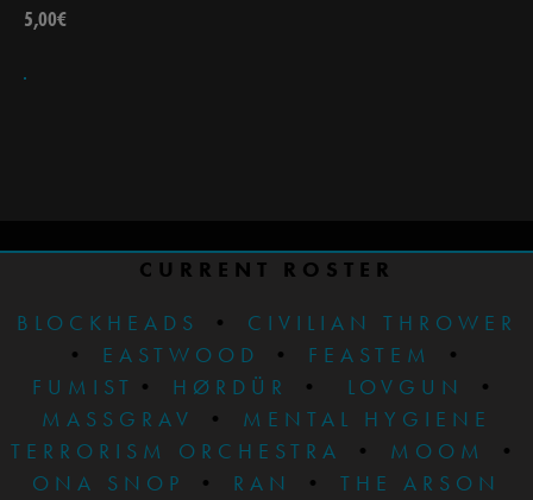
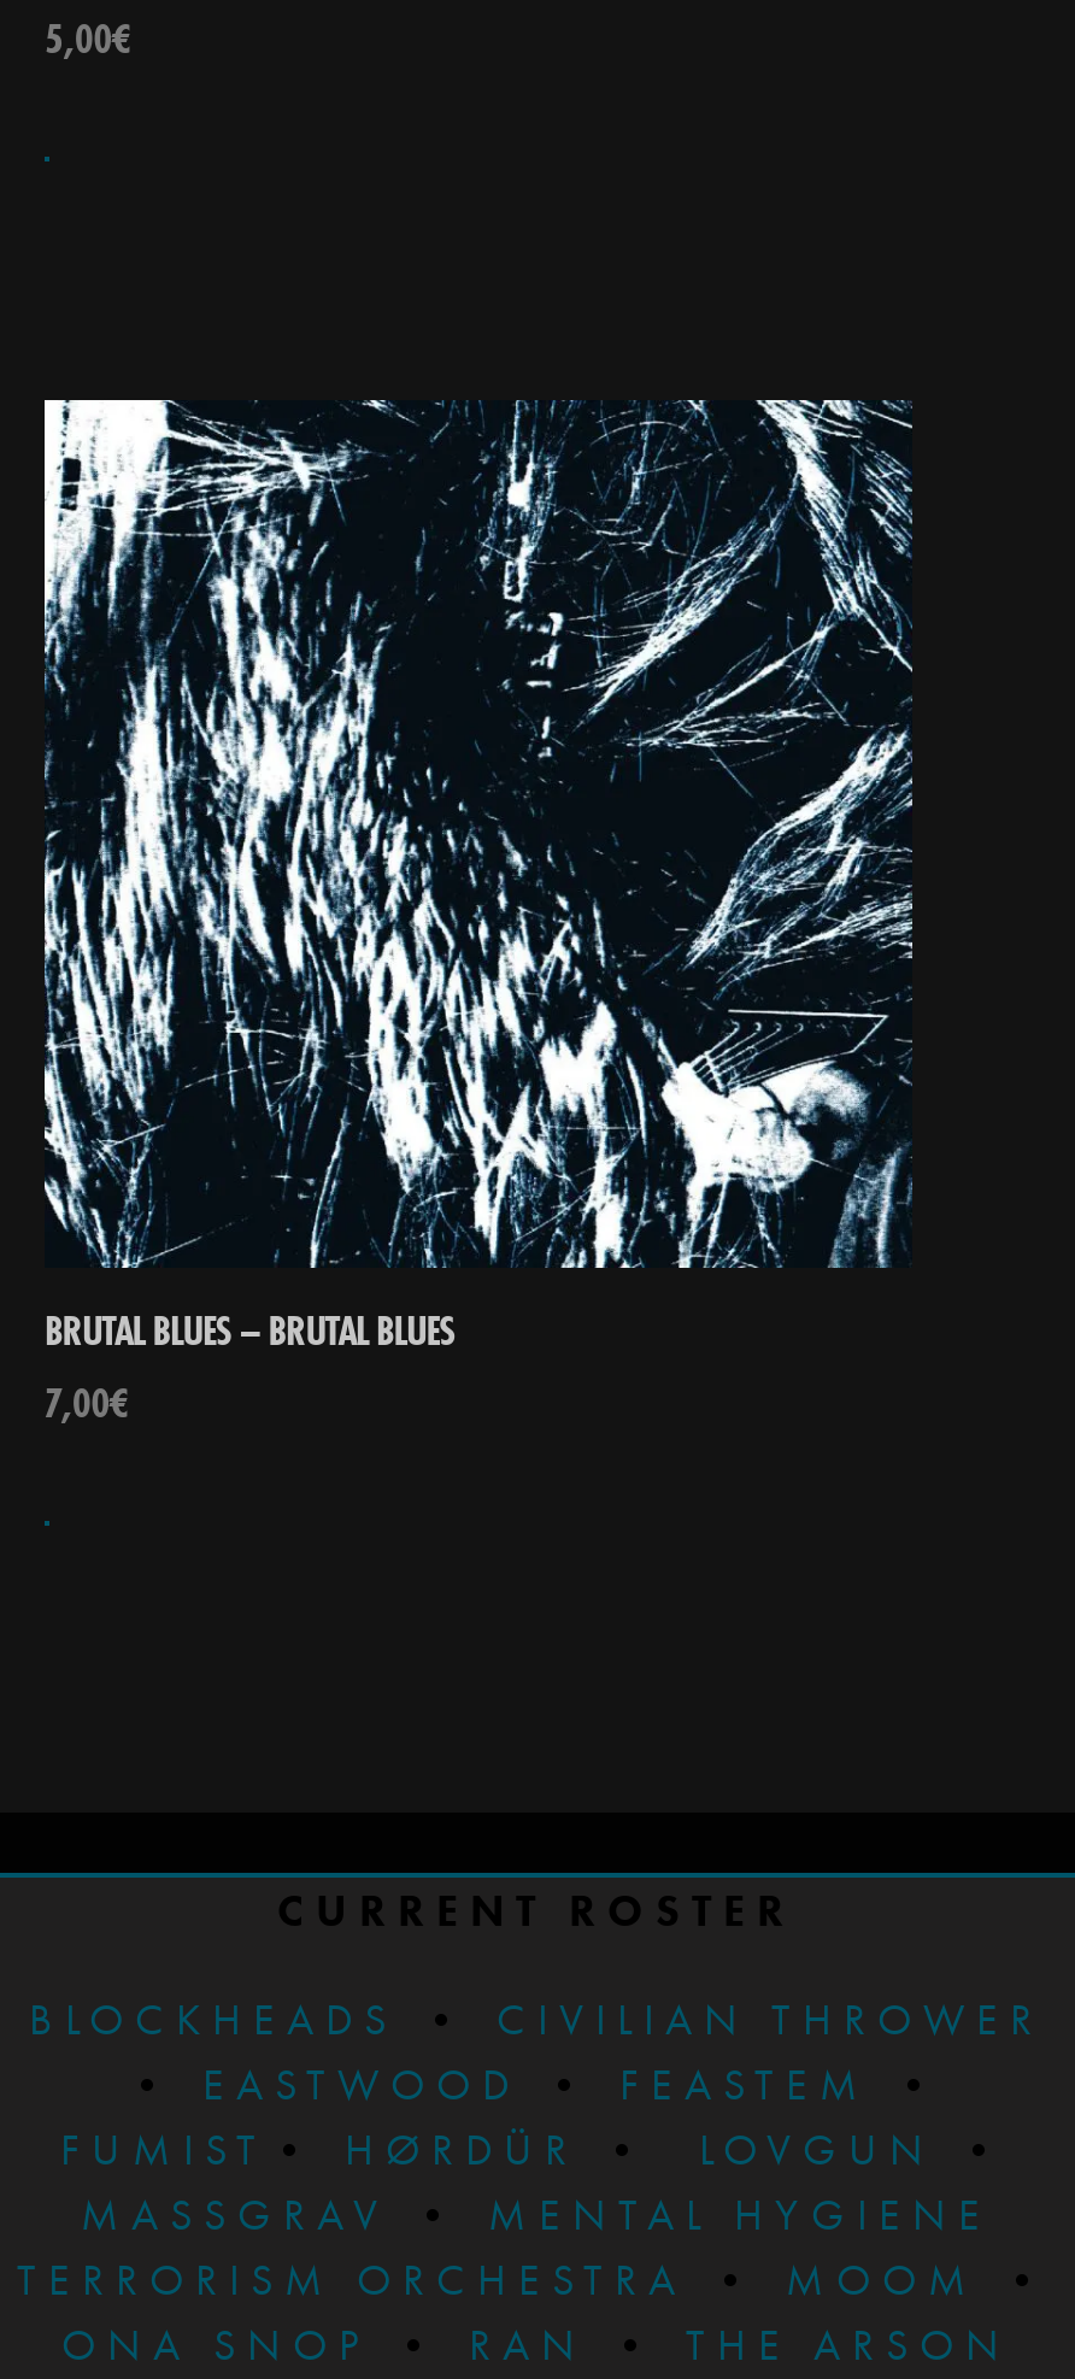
none -> [42,398,915,1430] [image] | BRUTAL BLUES – BRUTAL BLUES | 7,00€

